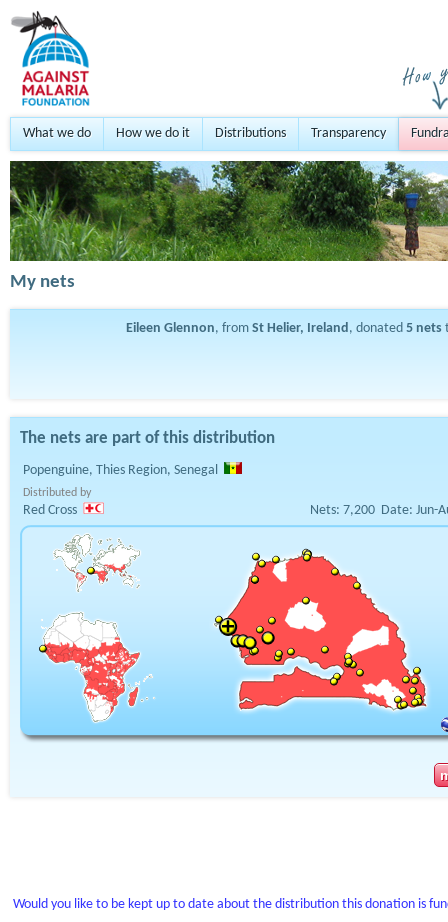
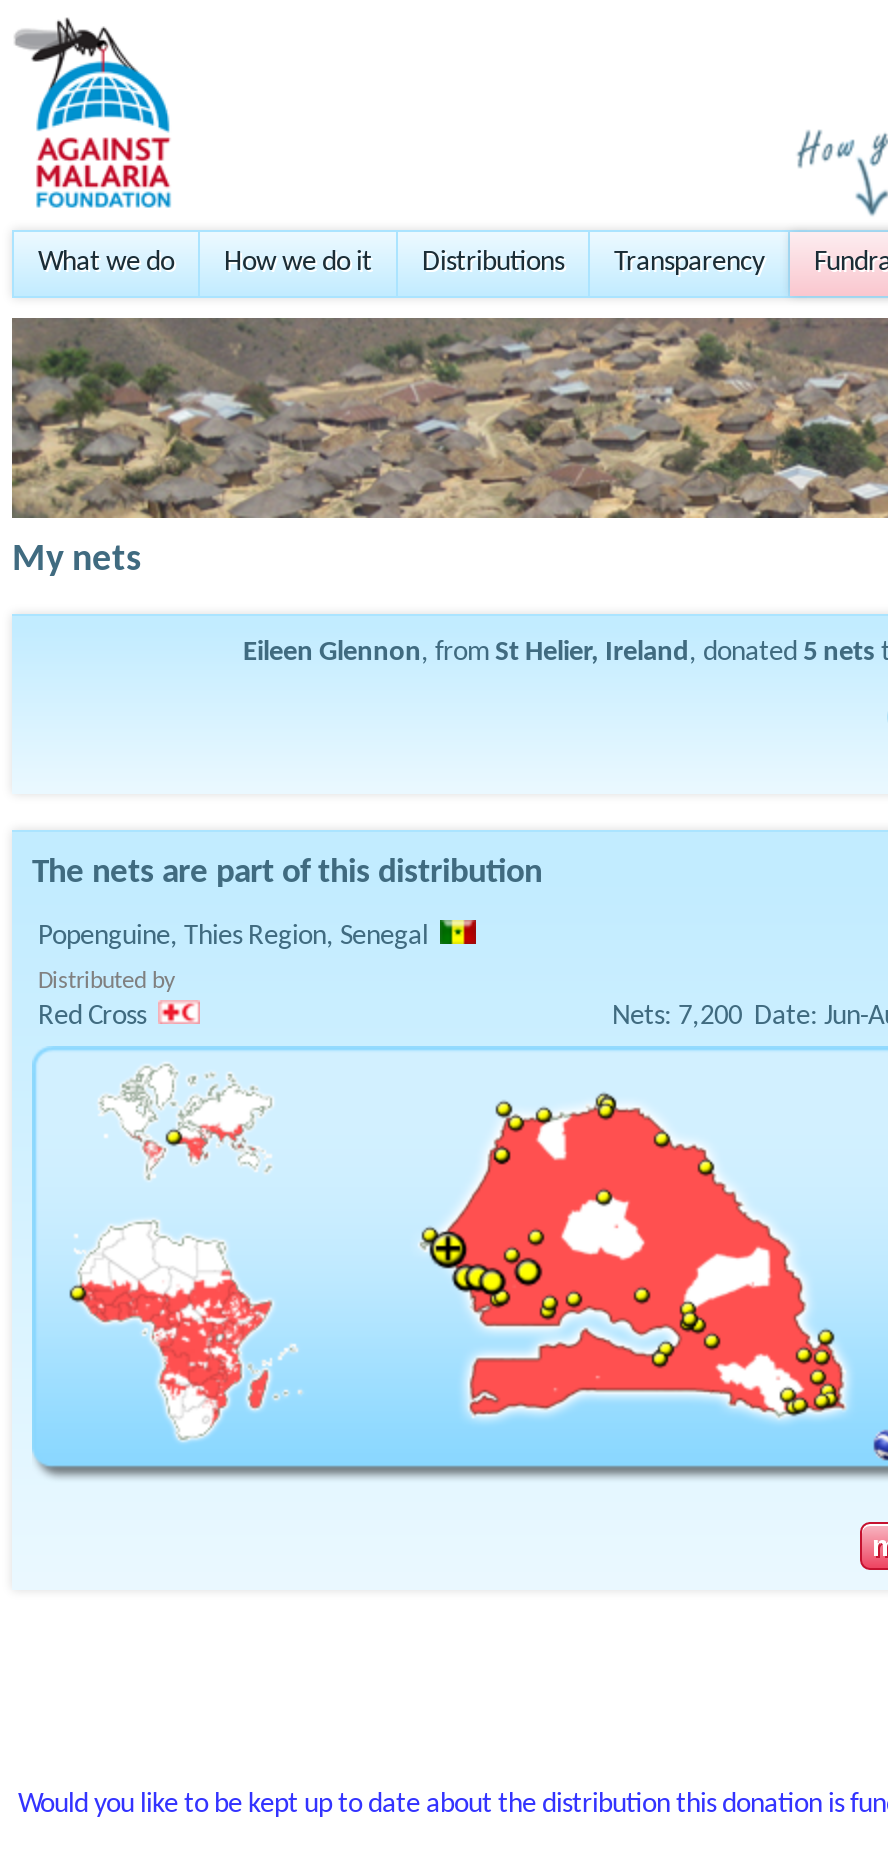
[9,160,445,262] [image] -> [10,316,882,520] [image]

